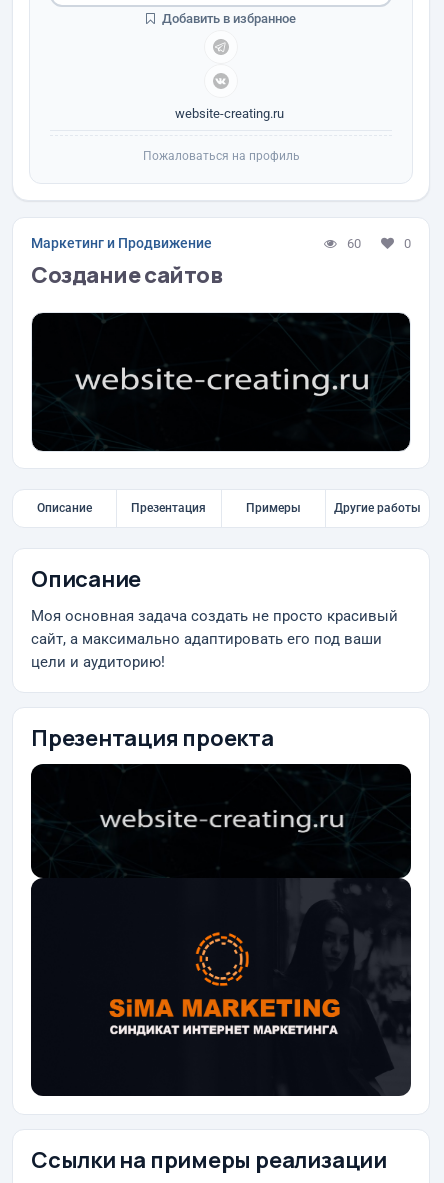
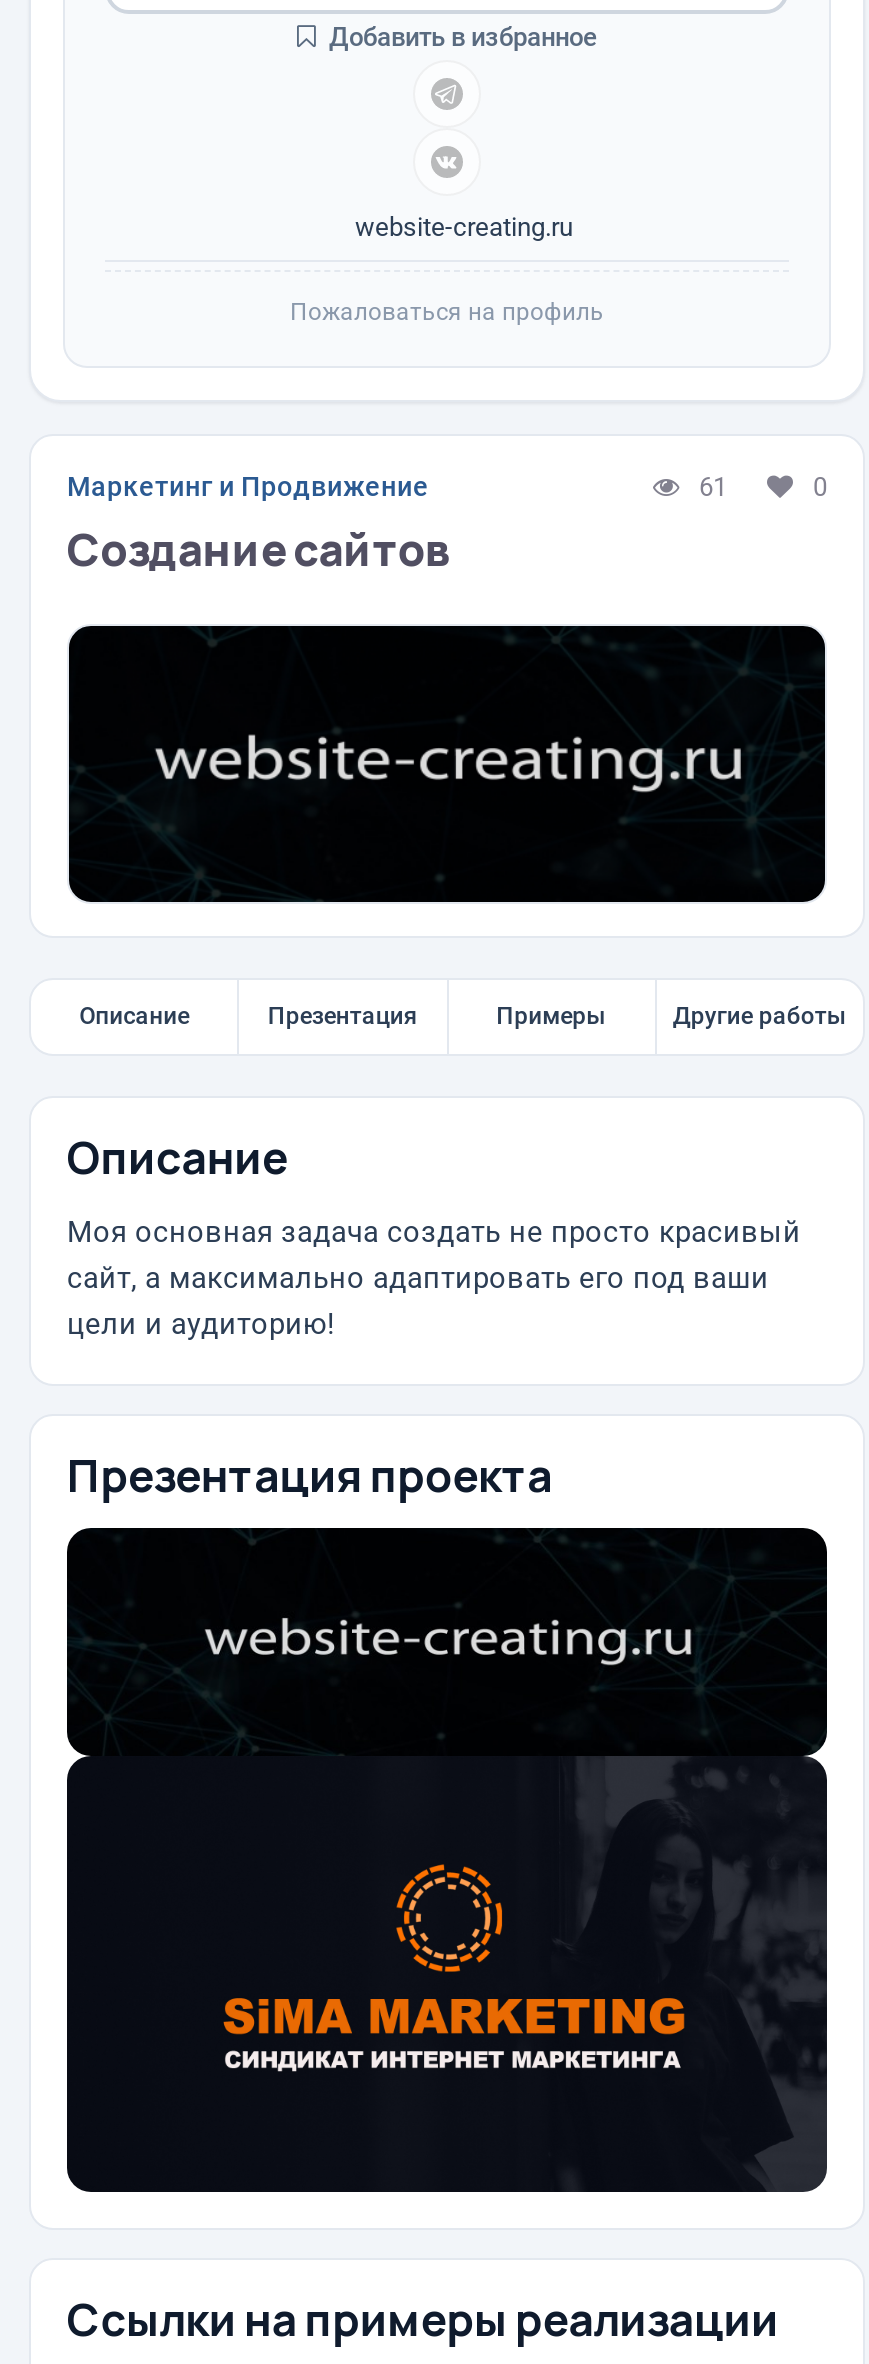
[347,235,361,250] 60 -> [699,471,727,501] 61

